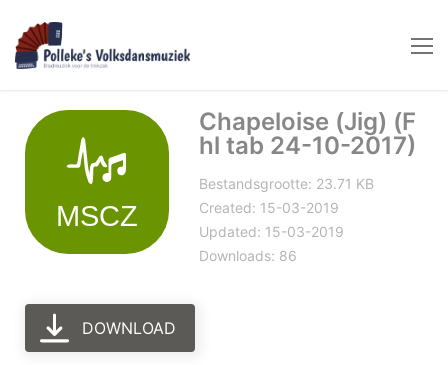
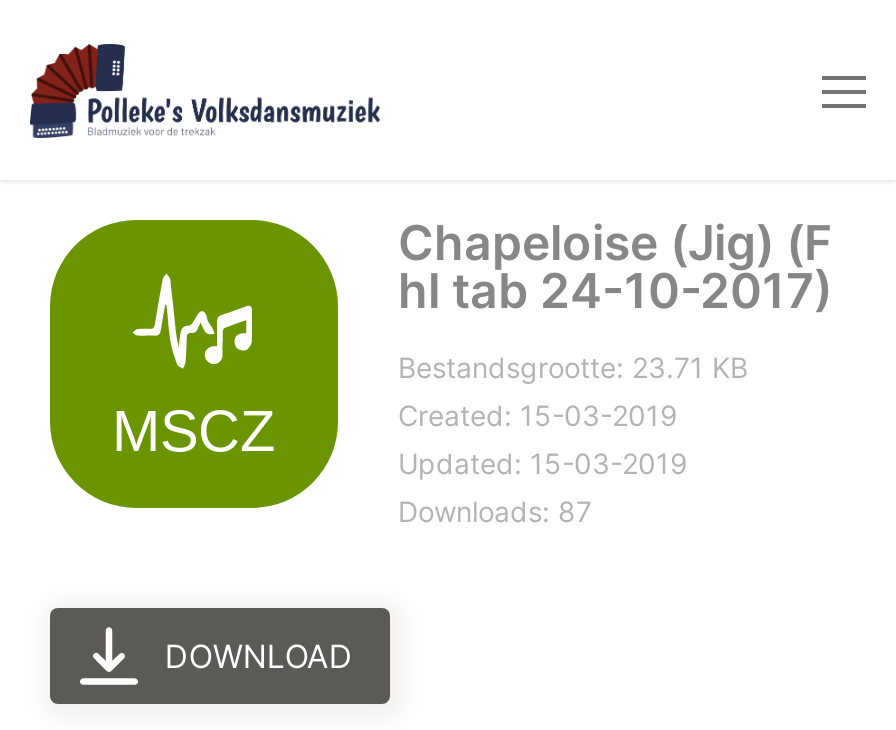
[199,247,297,264] Downloads: 86 -> [398,494,592,528] Downloads: 87

